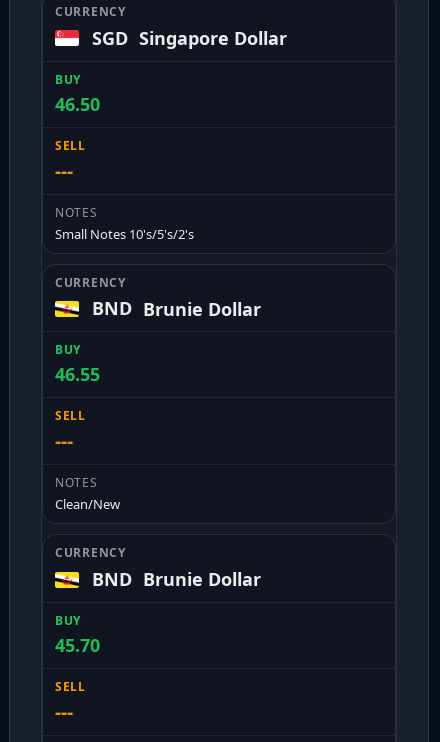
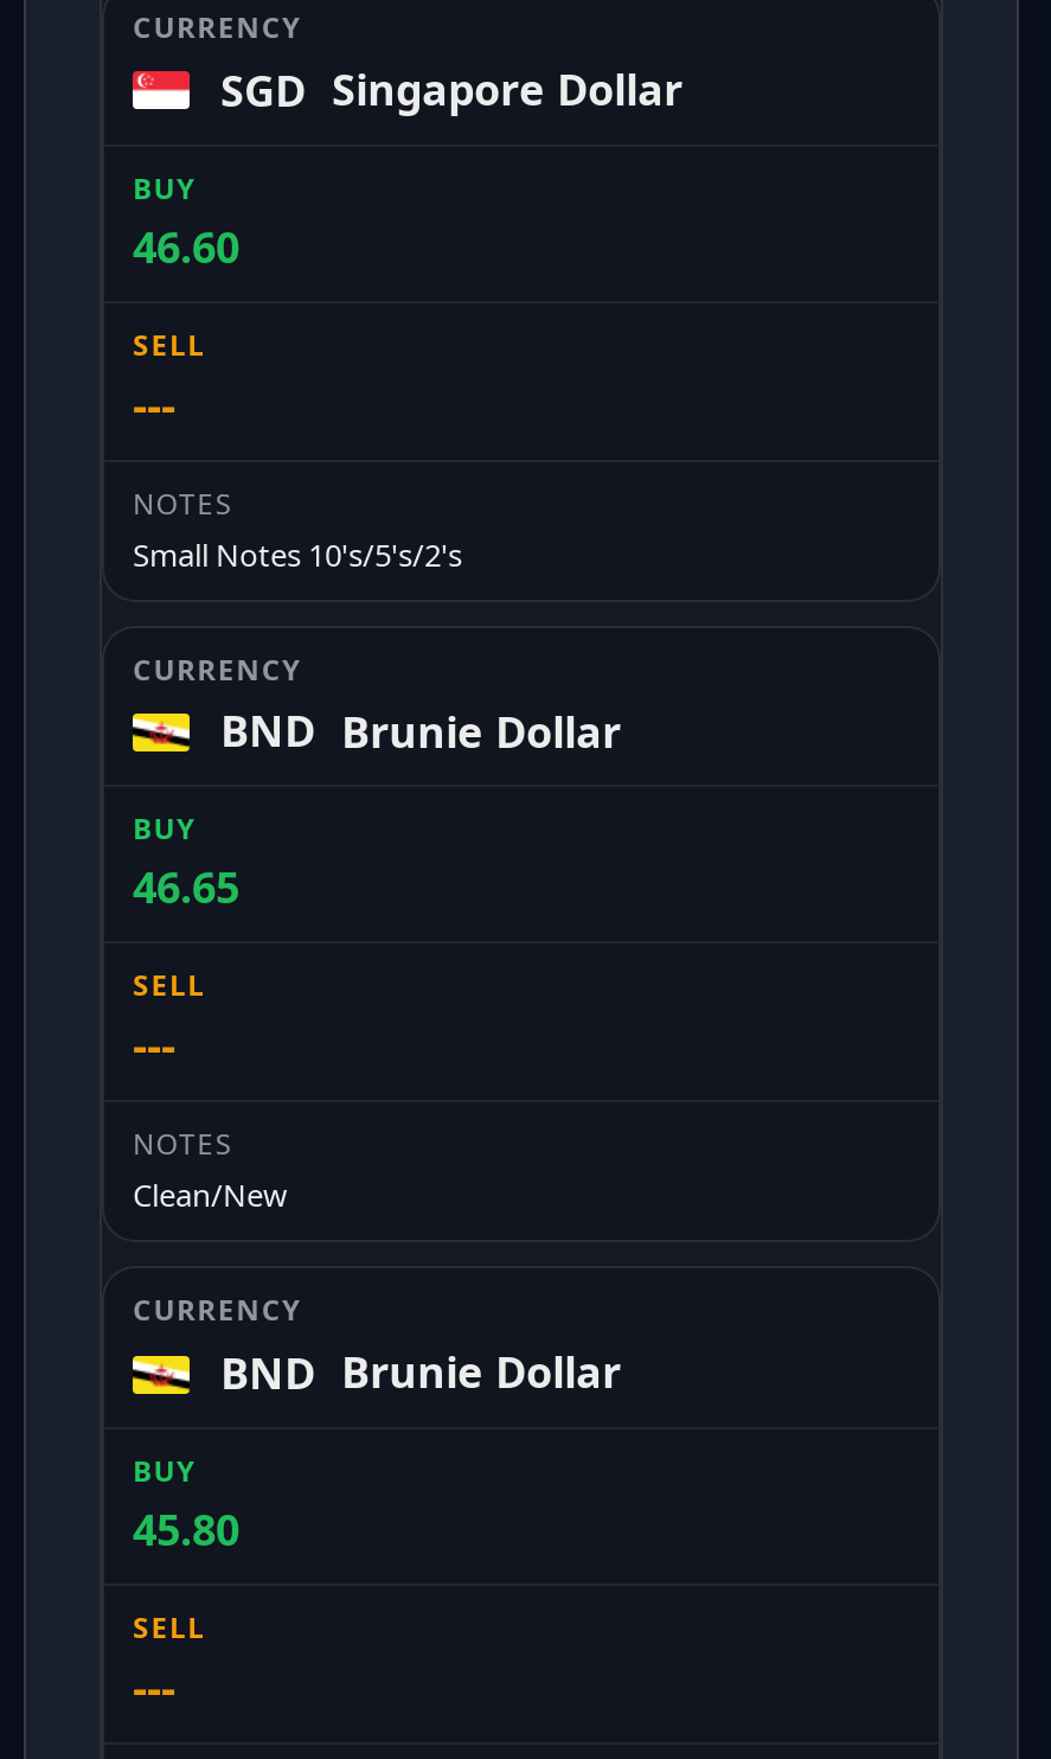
[55,92,100,116] 46.50 -> [133,218,239,275] 46.60
[55,362,100,386] 46.55 -> [133,859,239,916] 46.65
[55,633,100,657] 45.70 -> [133,1501,239,1557] 45.80

